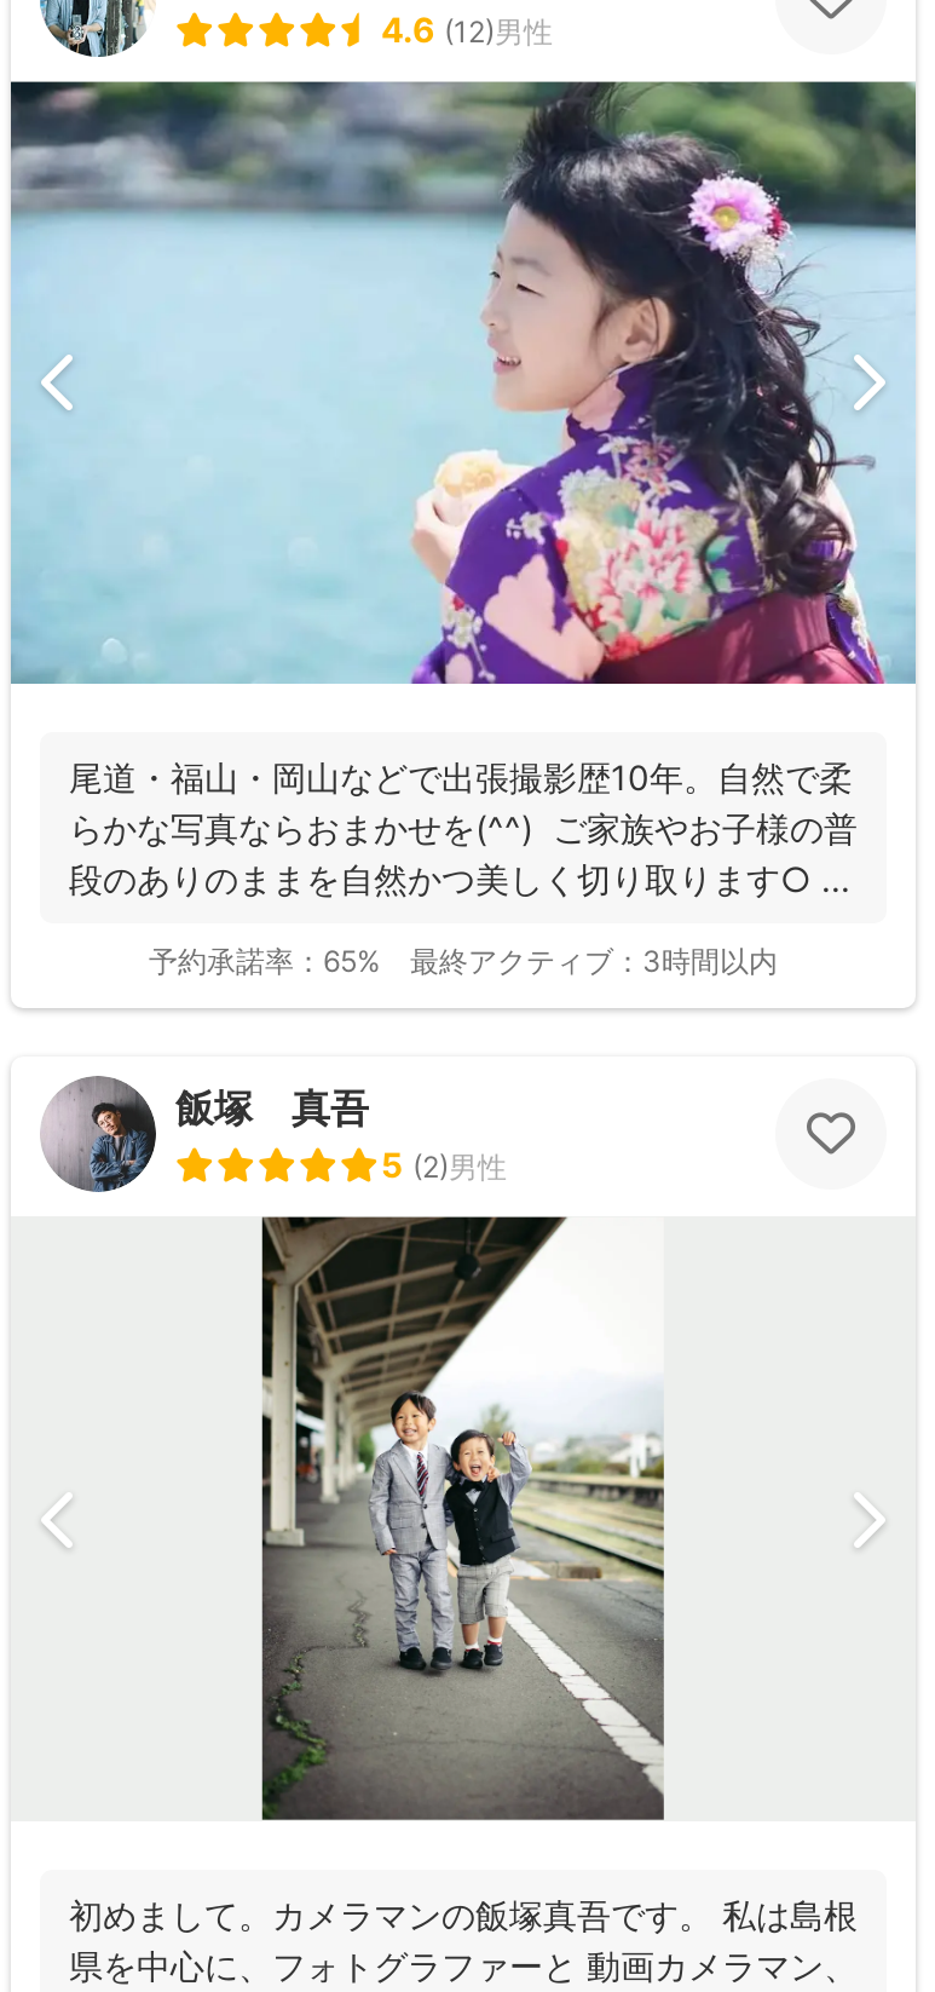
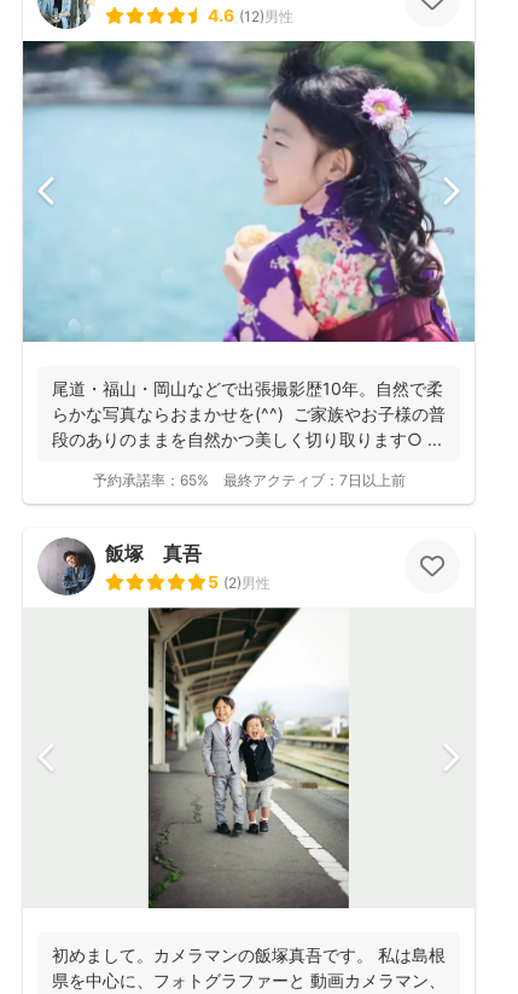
[410,944,778,980] 最終アクティブ：3時間以内 -> [223,471,405,489] 最終アクティブ：7日以上前

